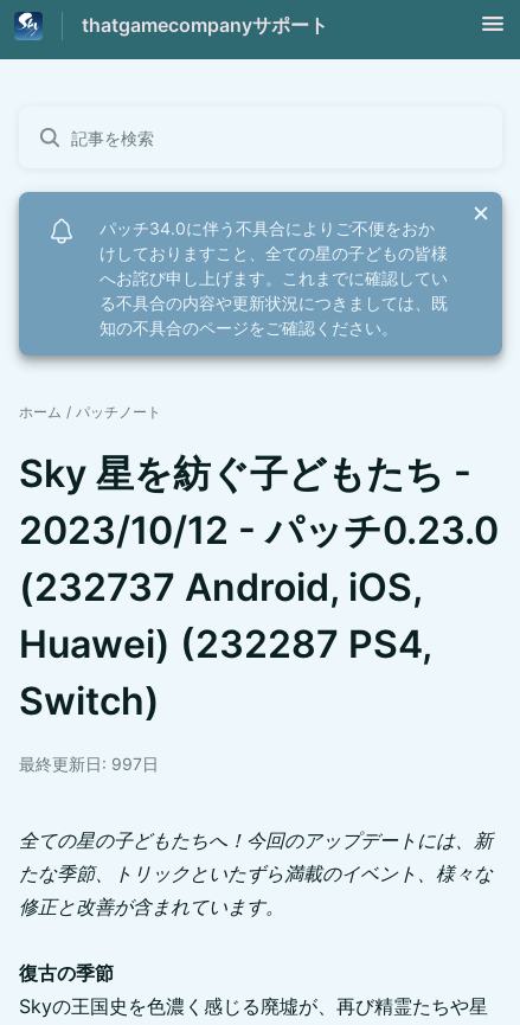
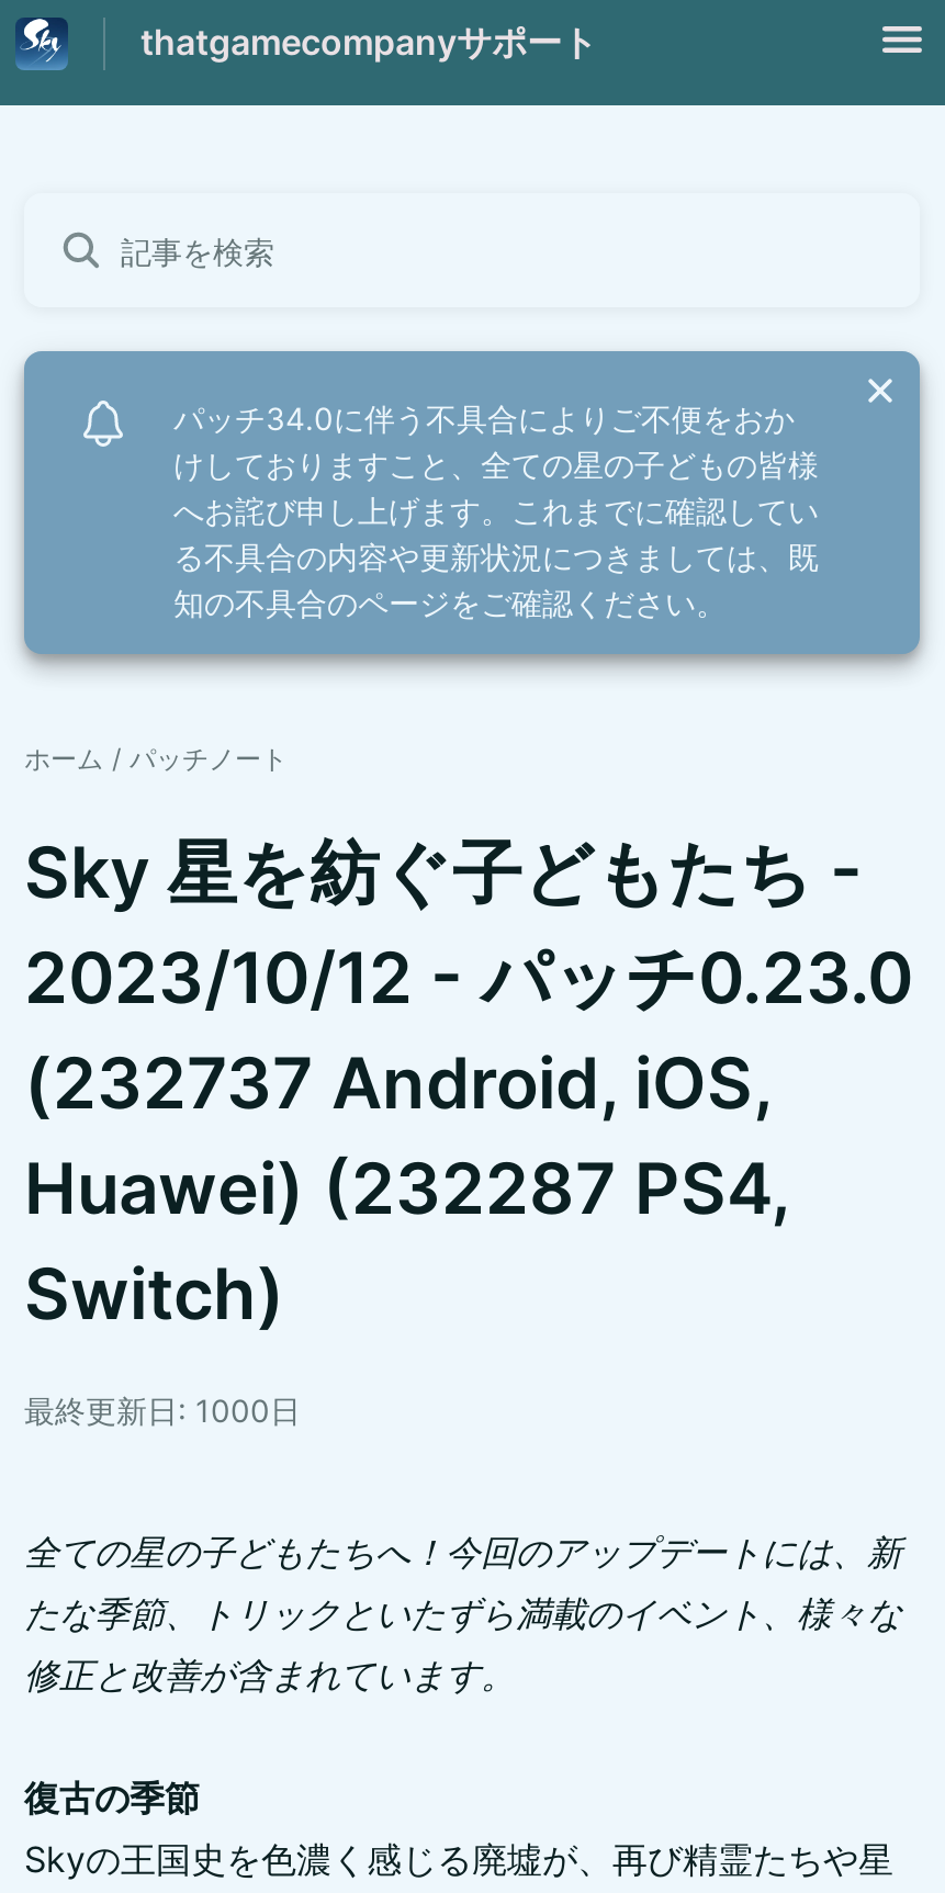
[19,754,159,774] 最終更新日: 997日 -> [24,1391,301,1429] 最終更新日: 1000日

